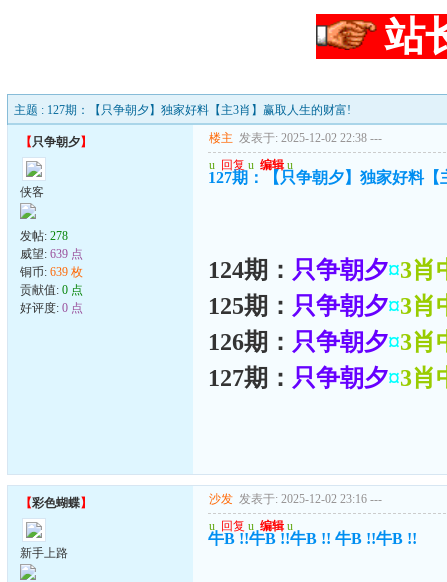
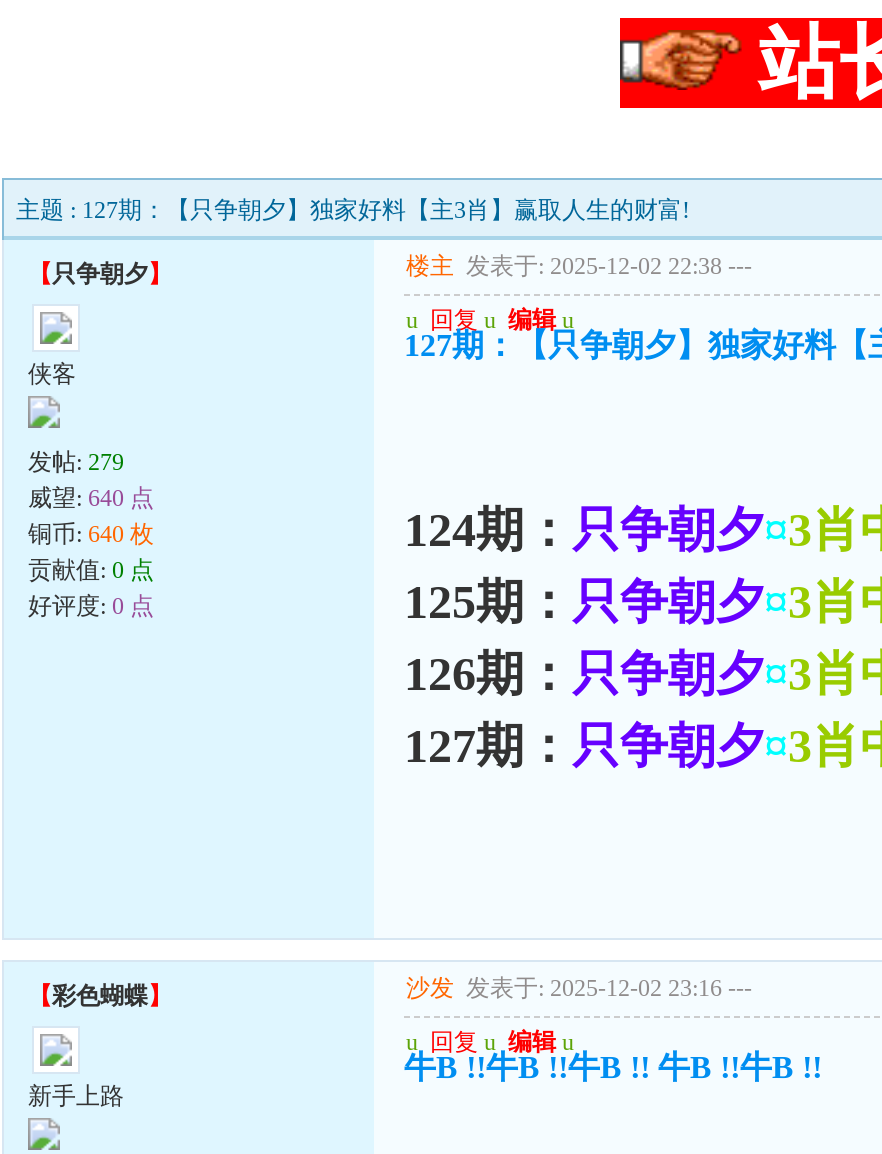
[20,229,68,243] 发帖: 278 -> [28,448,124,476] 发帖: 279
[20,247,83,261] 威望: 639 点 -> [28,484,154,512] 威望: 640 点
[20,265,83,279] 铜币: 639 枚 -> [28,520,154,548] 铜币: 640 枚

